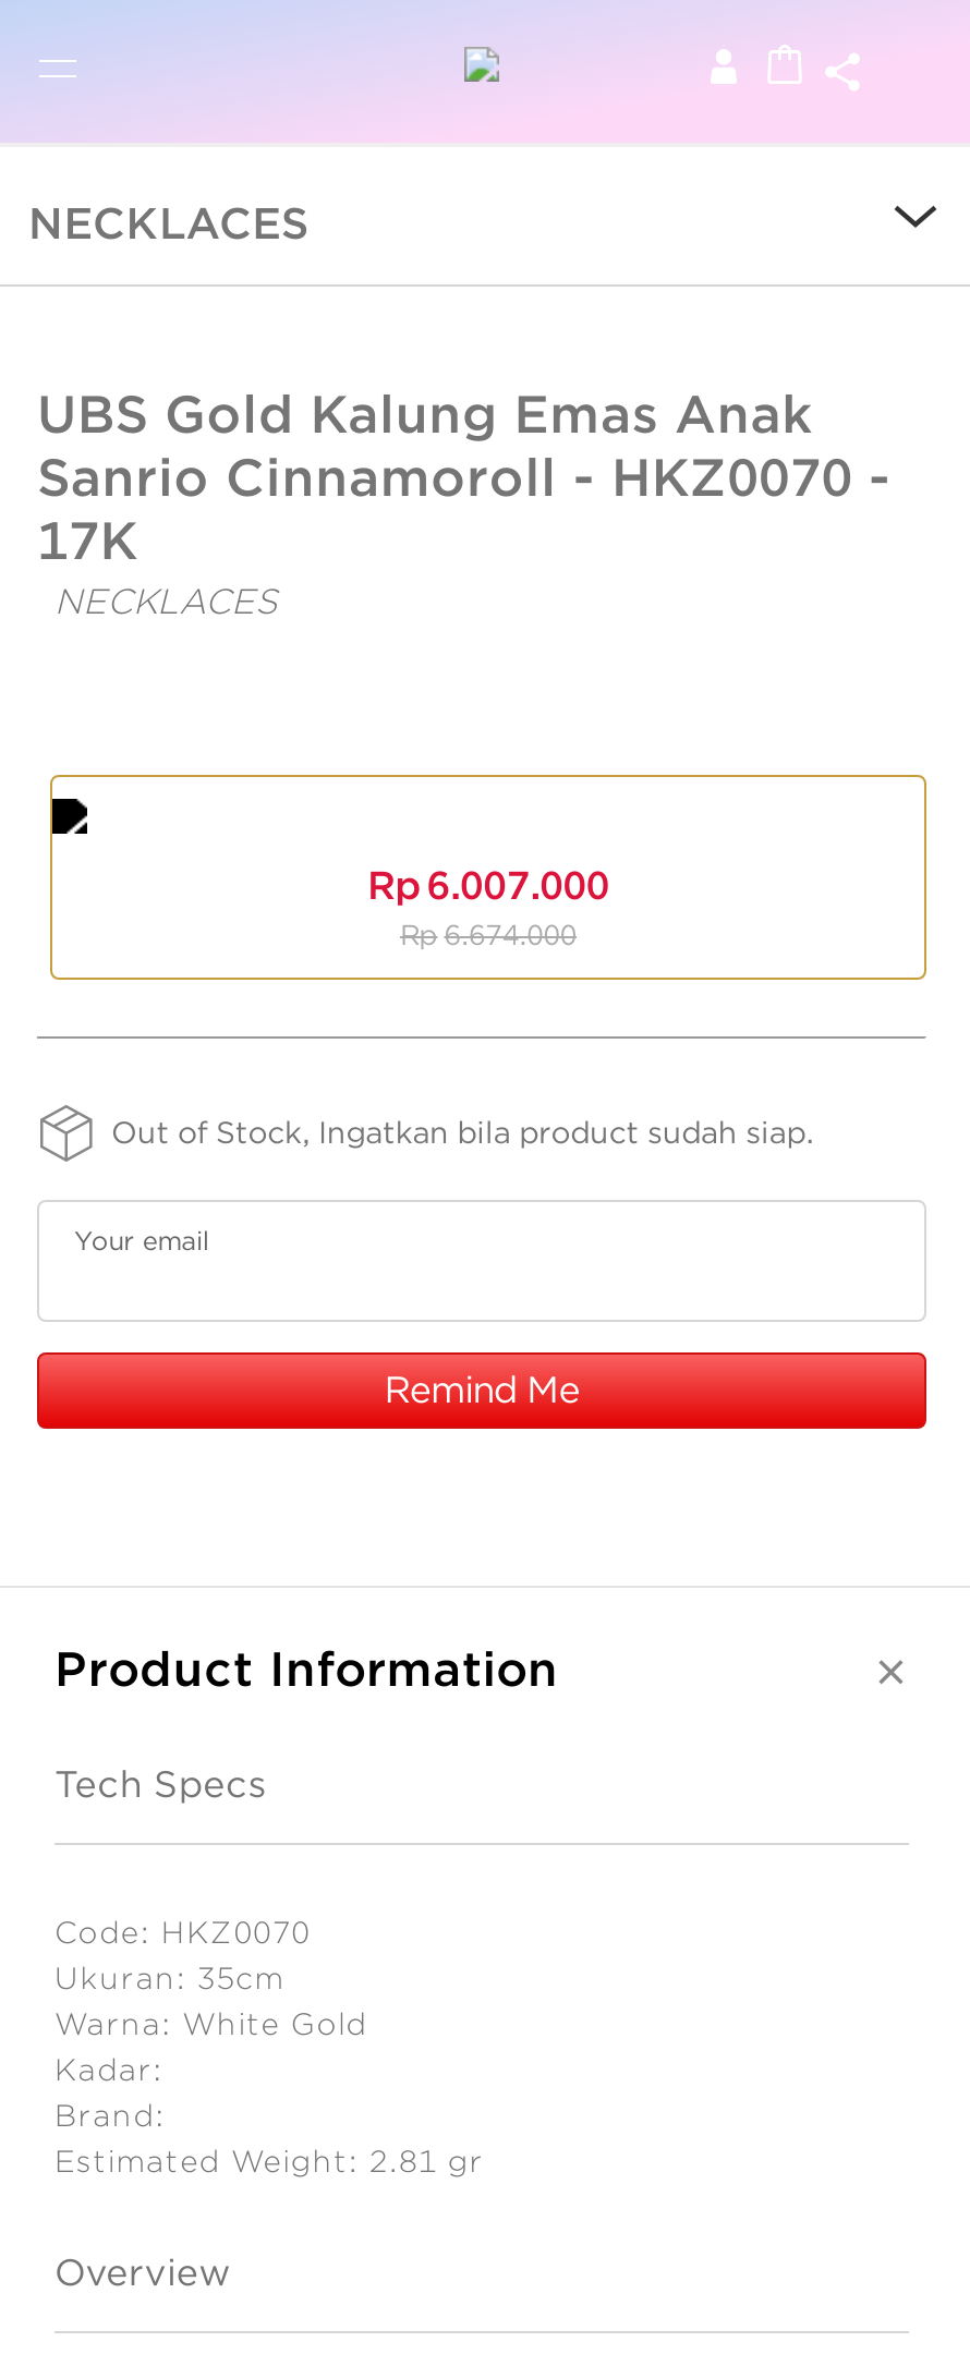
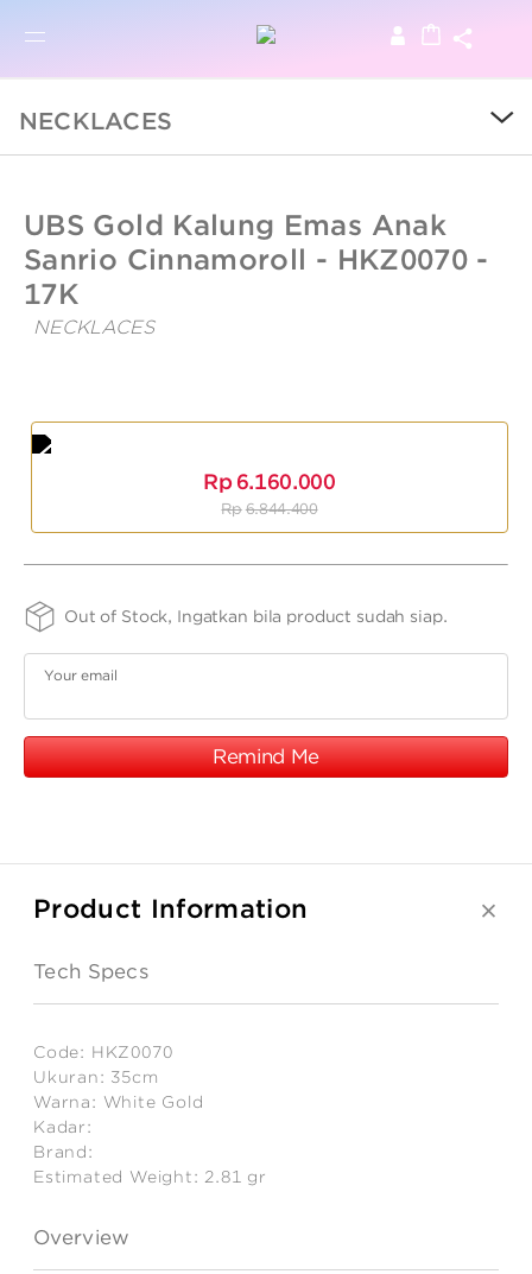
[367,862,609,908] Rp 6.007.000 -> [204,469,335,494] Rp 6.160.000
[400,919,577,951] Rp 6.674.000 -> [221,500,318,518] Rp 6.844.400

